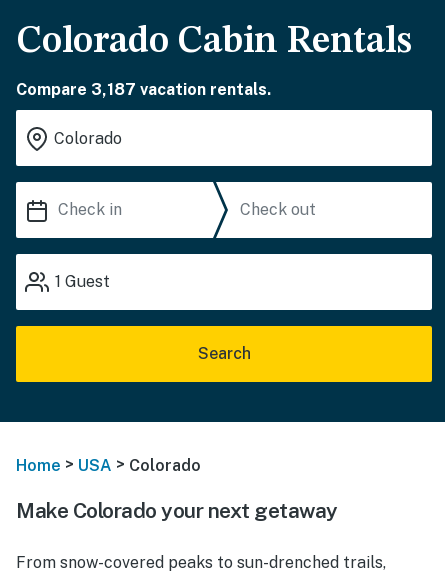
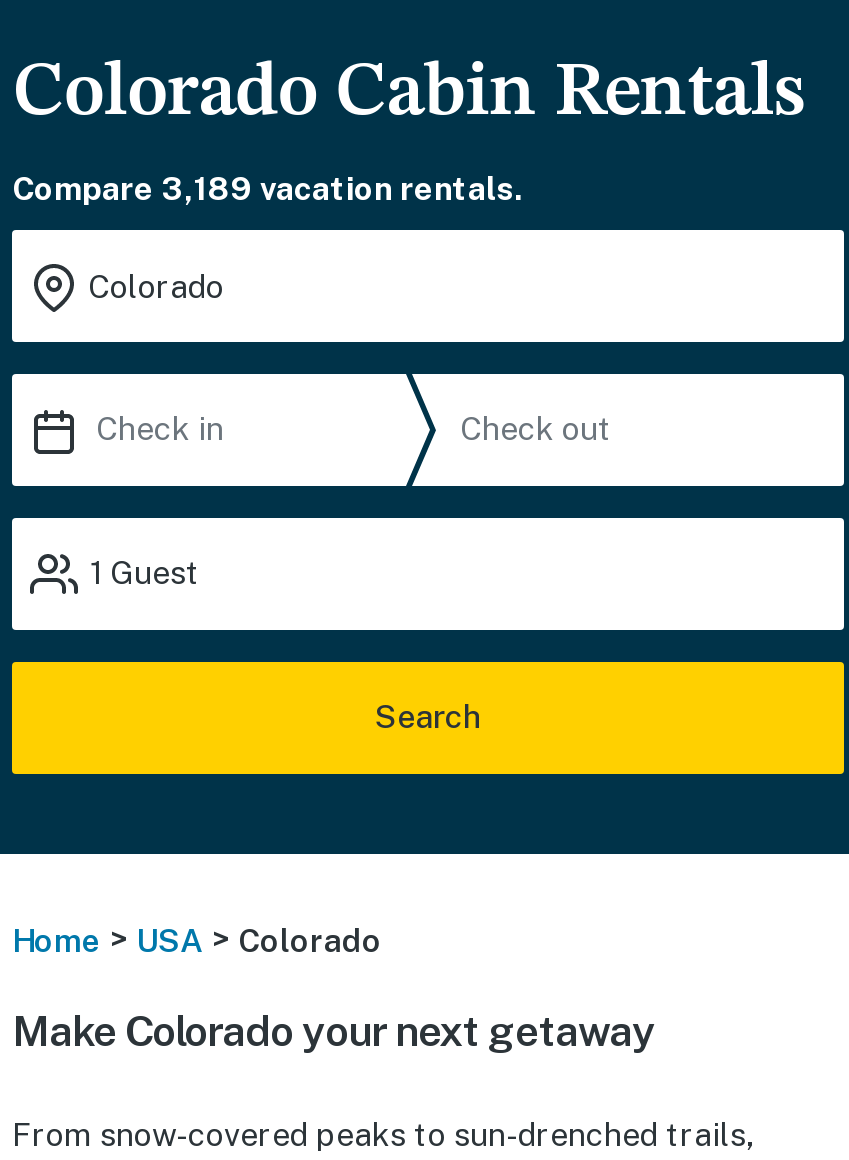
[16,80,271,99] Compare 3,187 vacation rentals. -> [12,170,522,208] Compare 3,189 vacation rentals.

